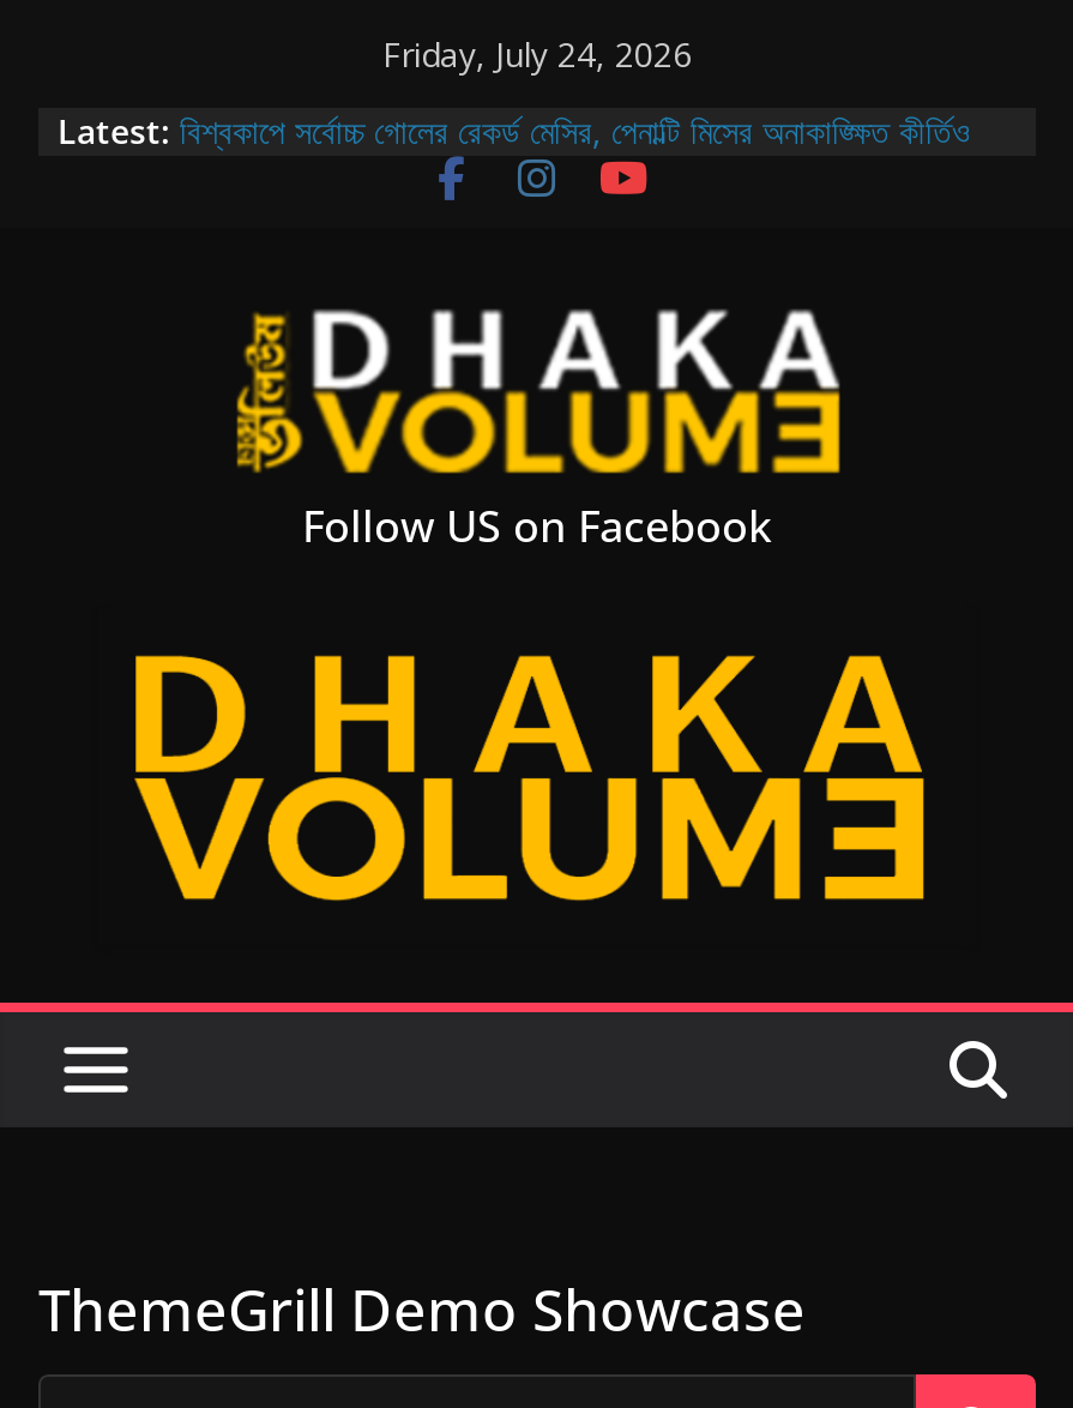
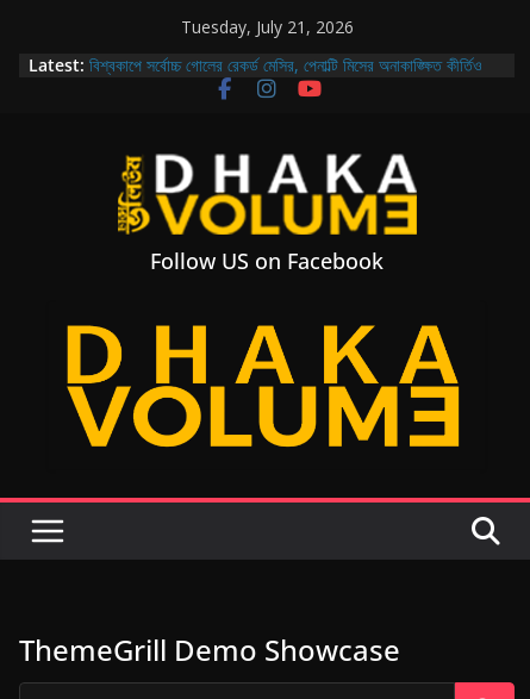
[382,31,692,77] Friday, July 24, 2026 -> [180,15,353,38] Tuesday, July 21, 2026

